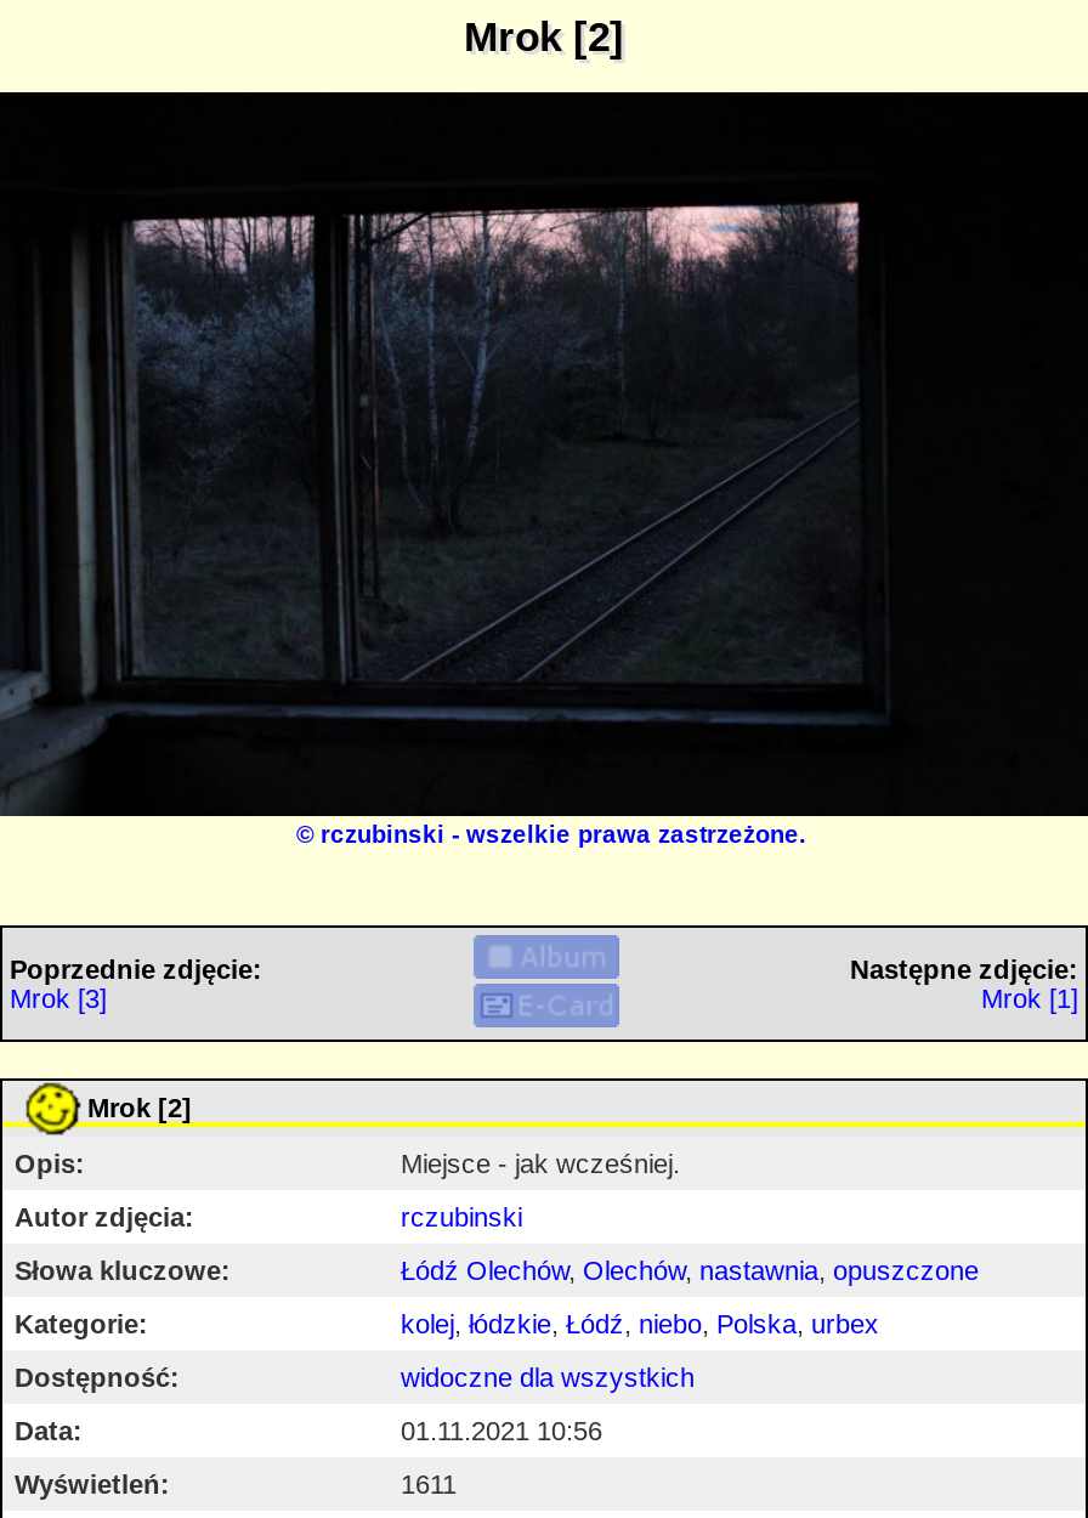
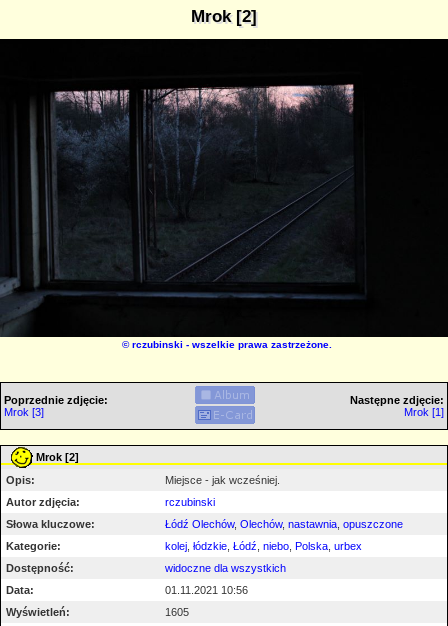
[401,1470,457,1499] 1611 -> [165,606,189,618] 1605

